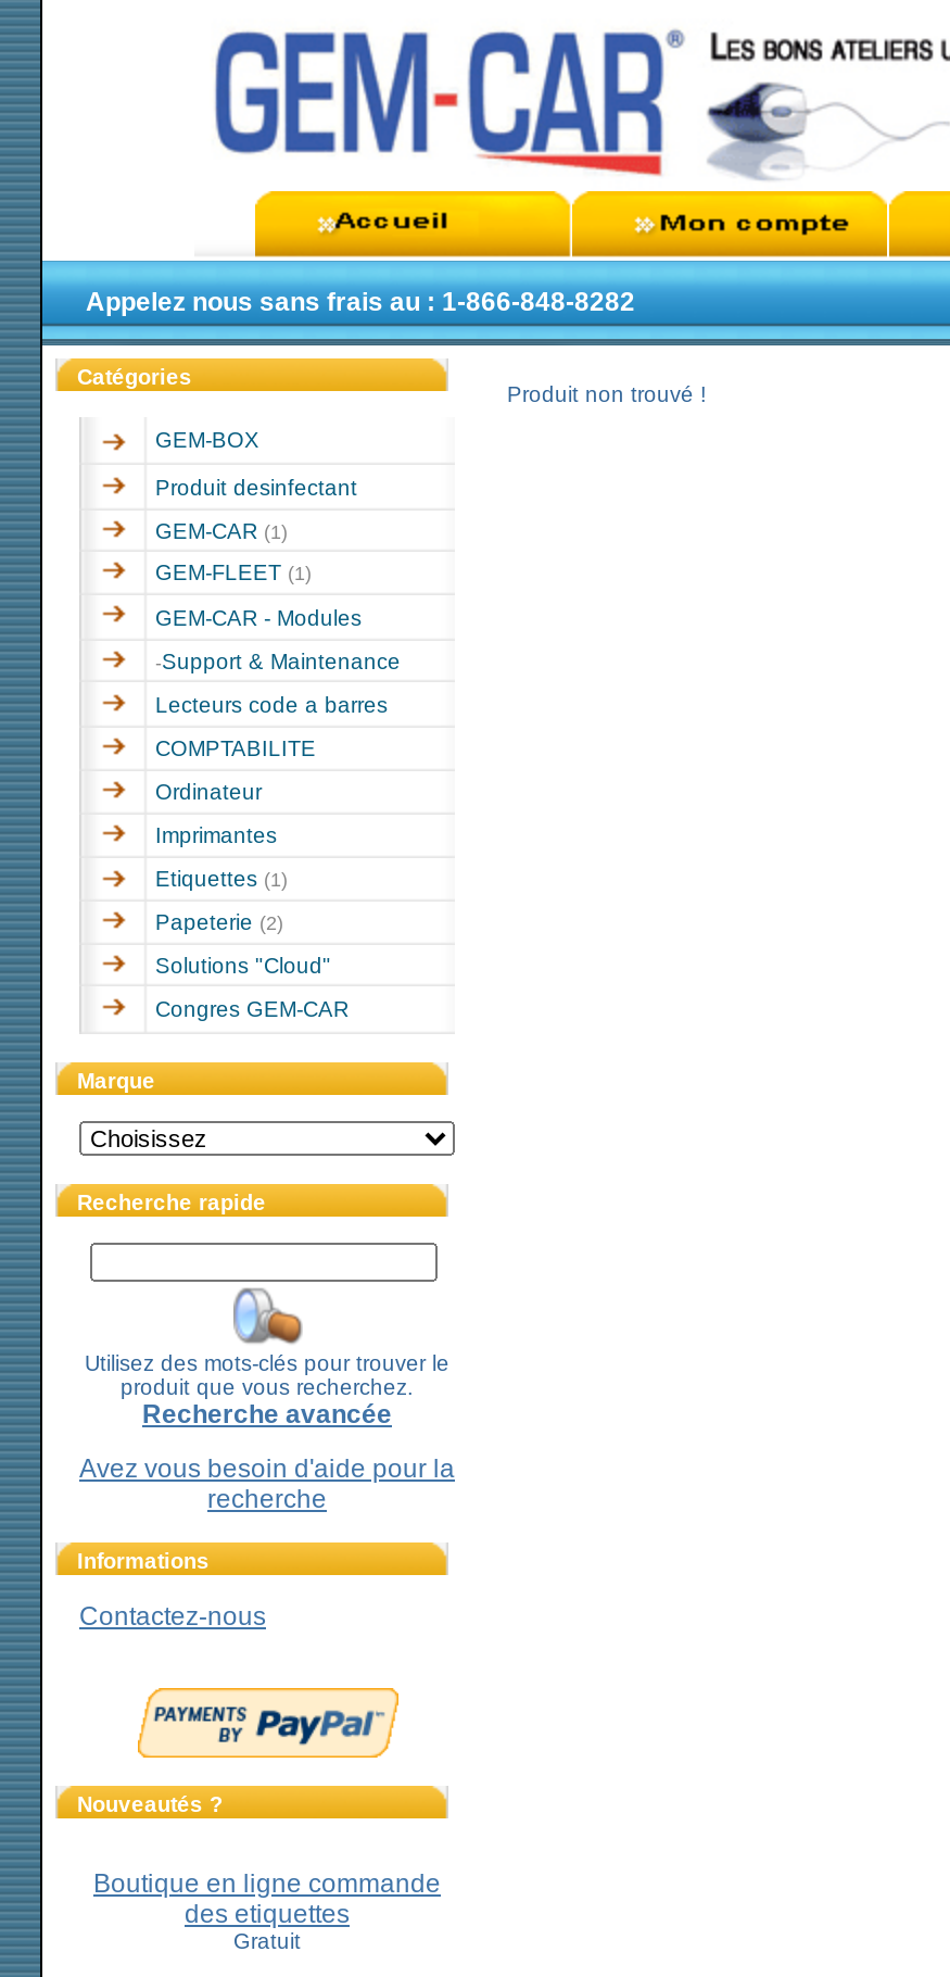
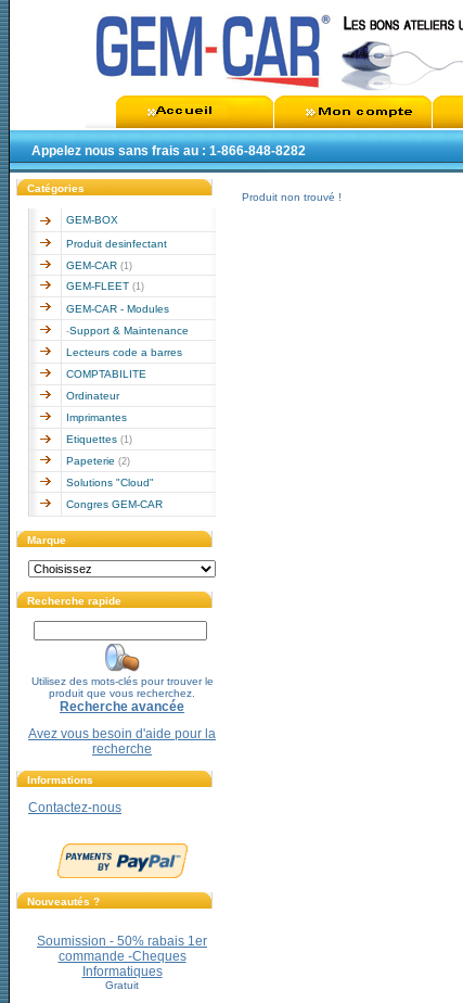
[93,1868,441,1929] Boutique en ligne commande | des etiquettes -> [37,934,207,979] Soumission - 50% rabais 1er | commande -Cheques | Informatiques

